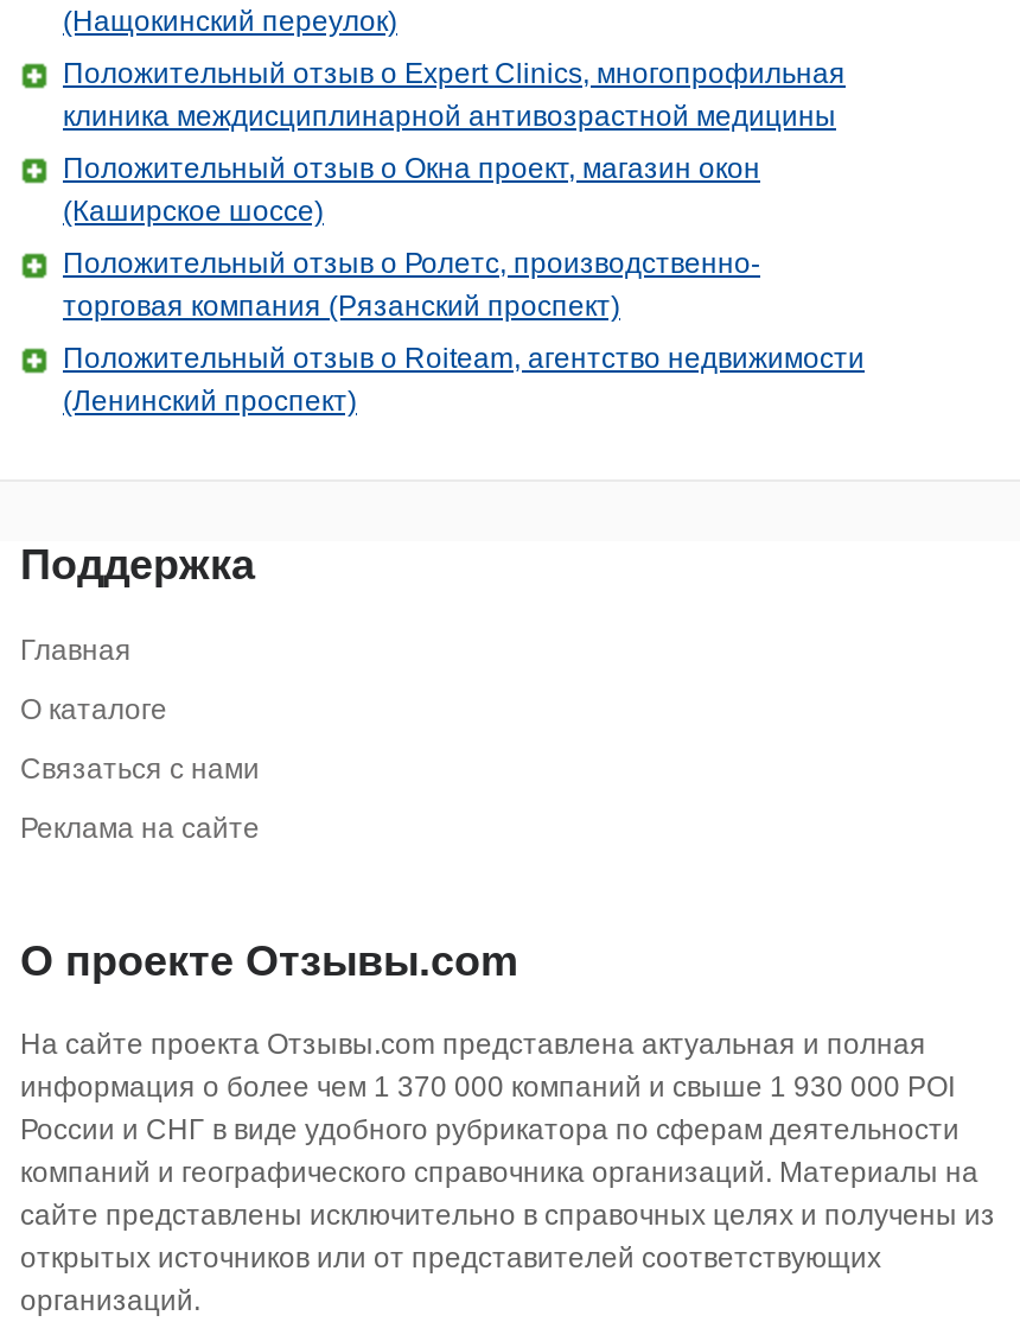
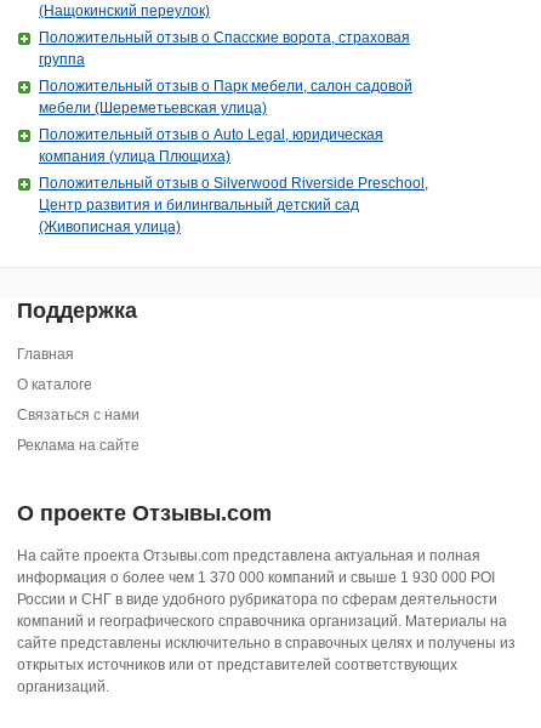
[63,57,846,133] Положительный отзыв о Expert Clinics, многопрофильная | клиника междисциплинарной антивозрастной медицины -> [39,29,410,68] Положительный отзыв о Спасские ворота, страховая | группа
[63,152,760,228] Положительный отзыв о Окна проект, магазин окон | (Каширское шоссе) -> [39,78,412,116] Положительный отзыв о Парк мебели, салон садовой | мебели (Шереметьевская улица)
[63,247,760,323] Положительный отзыв о Ролетс, производственно- | торговая компания (Рязанский проспект) -> [39,126,383,165] Положительный отзыв о Auto Legal, юридическая | компания (улица Плющиха)
[63,342,865,418] Положительный отзыв о Roiteam, агентство недвижимости | (Ленинский проспект) -> [39,175,428,235] Положительный отзыв о Silverwood Riverside Preschool, | Центр развития и билингвальный детский сад | (Живописная улица)

